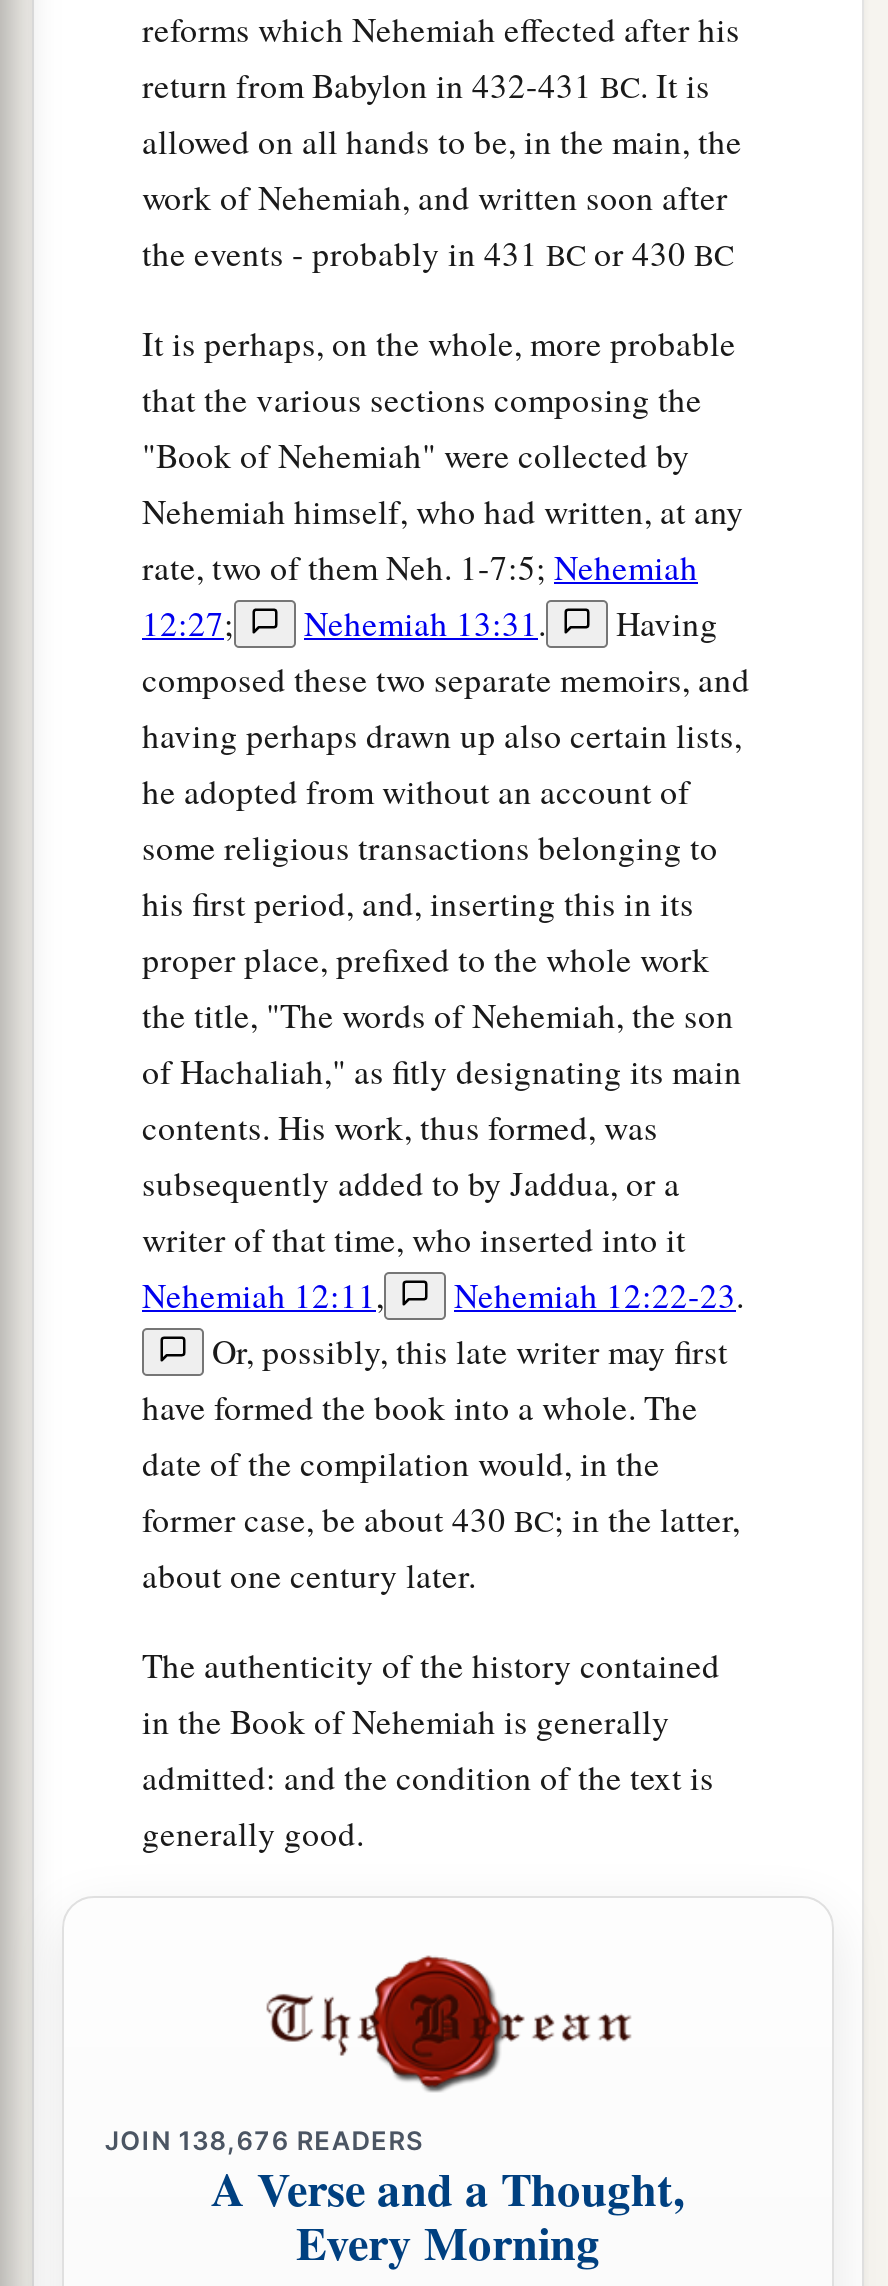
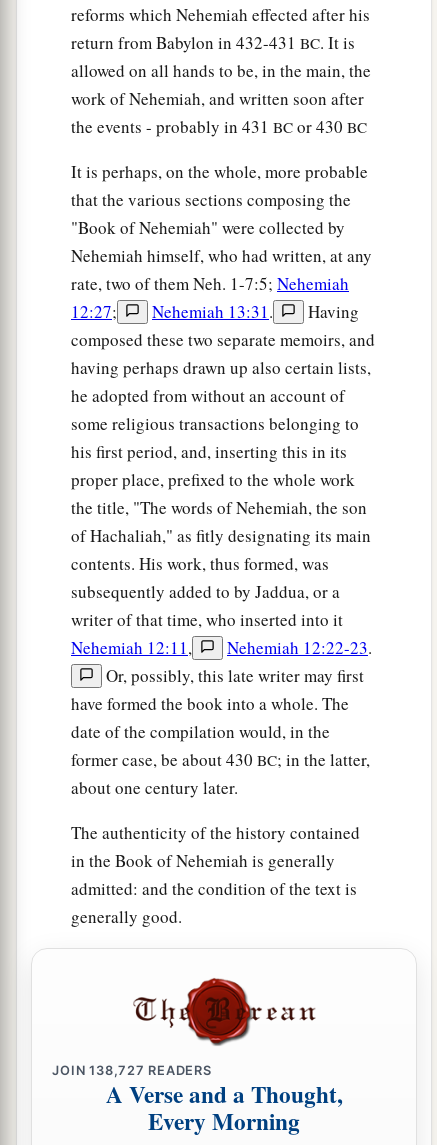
[105,2126,424,2156] JOIN 138,676 READERS -> [52,1063,212,1078] JOIN 138,727 READERS

